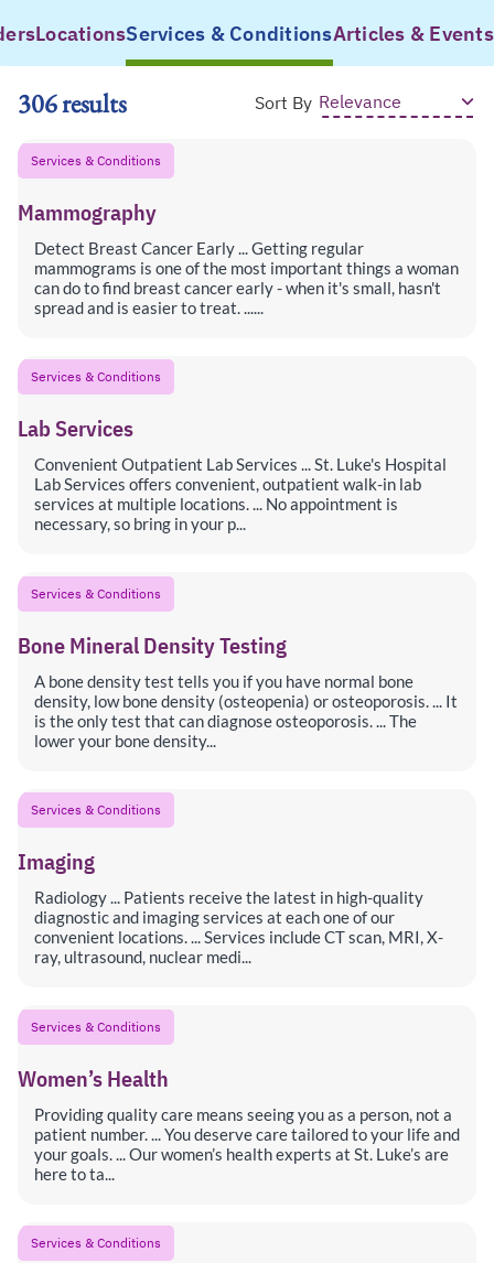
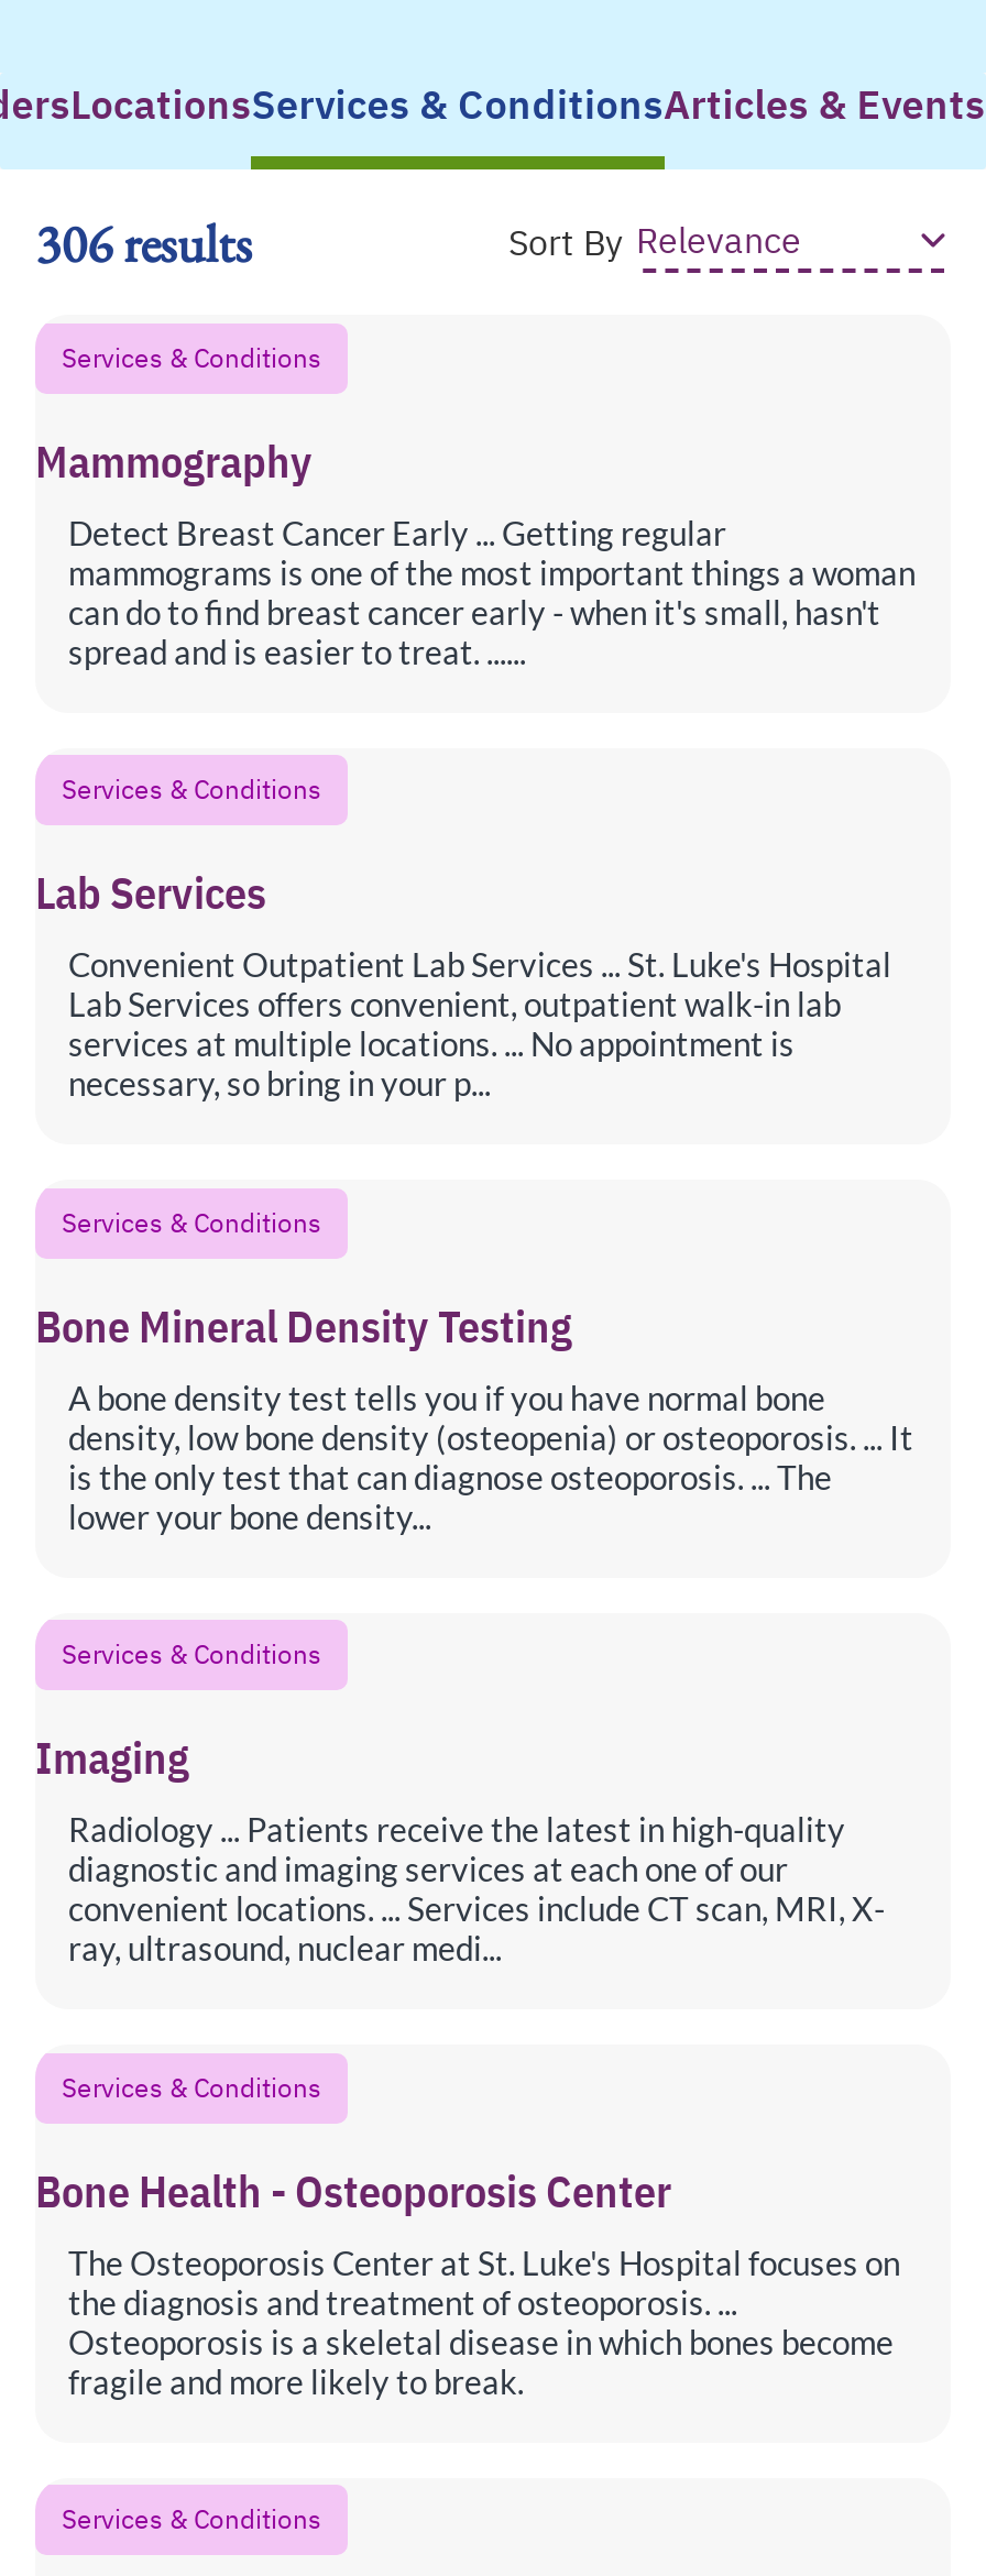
[18,1063,460,1183] Women’s Health | Providing quality care means seeing you as a person, not a | patient number. ... You deserve care tailored to your life and | your goals. ... Our women’s health experts at St. Luke’s are | here to ta... -> [35,2161,900,2401] Bone Health - Osteoporosis Center | The Osteoporosis Center at St. Luke's Hospital focuses on | the diagnosis and treatment of osteoporosis. ... | Osteoporosis is a skeletal disease in which bones become | fragile and more likely to break.

